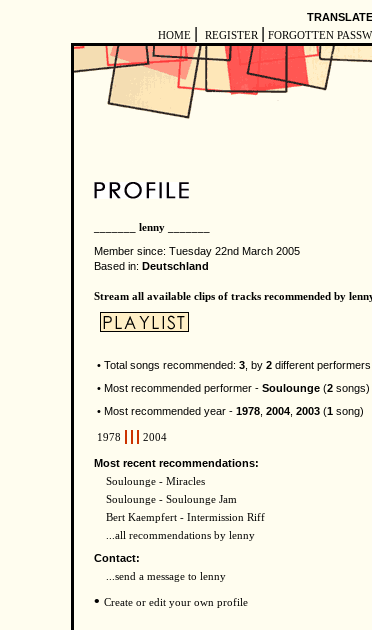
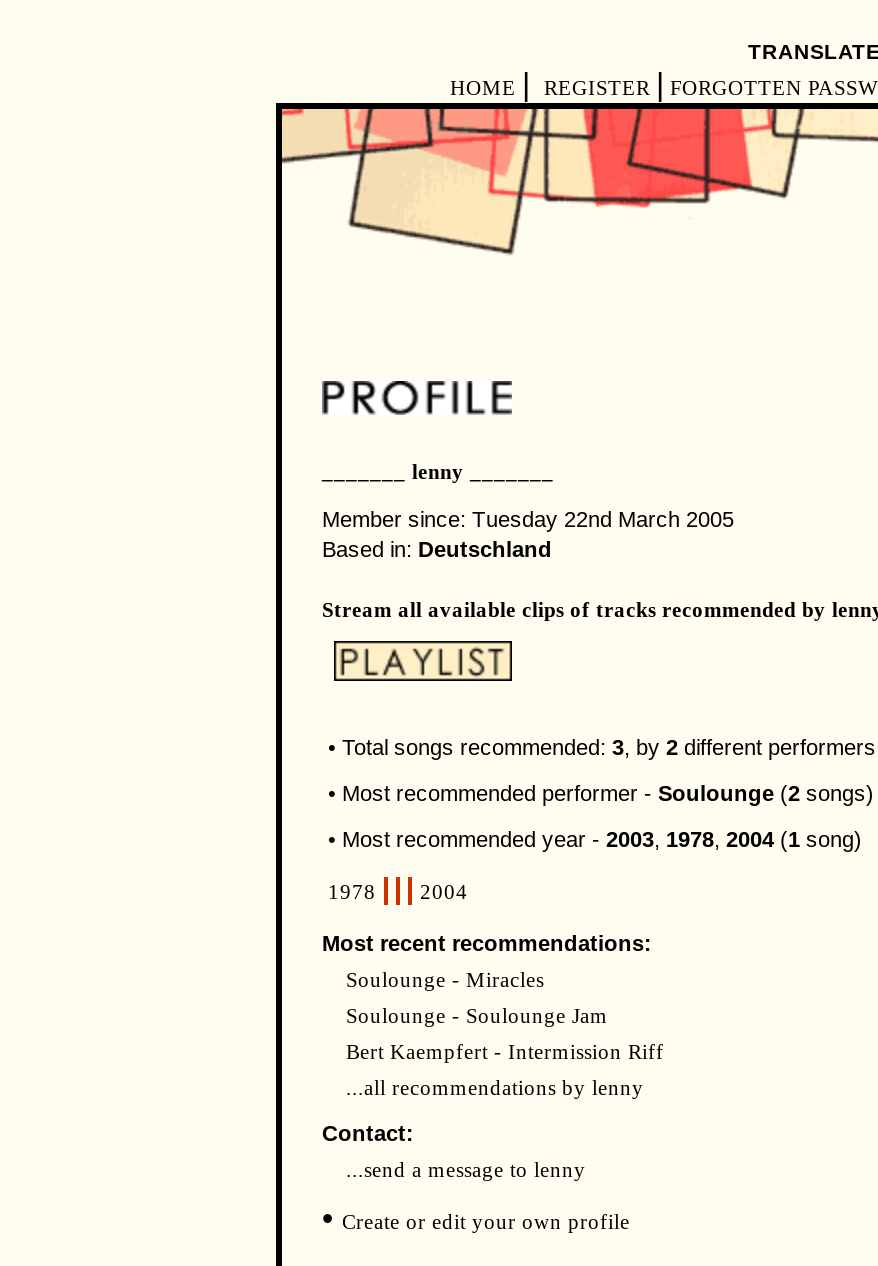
[94,405,364,417] • Most recommended year - 1978, 2004, 2003 (1 song) -> [322,827,862,851] • Most recommended year - 2003, 1978, 2004 (1 song)

